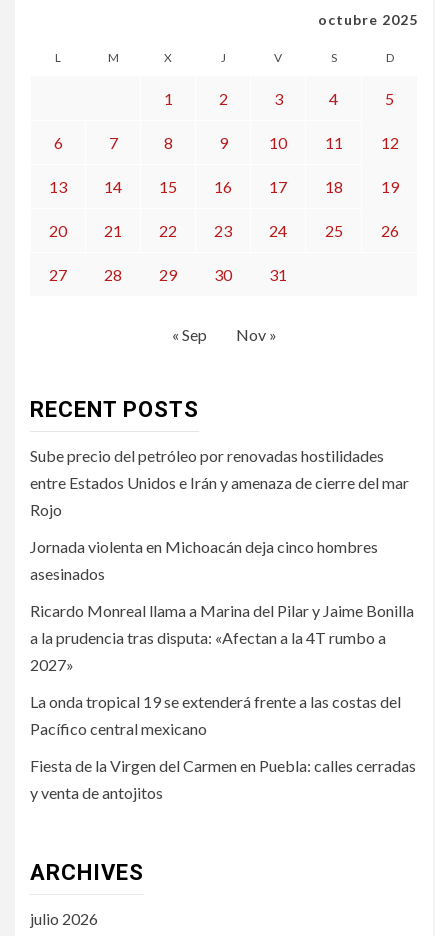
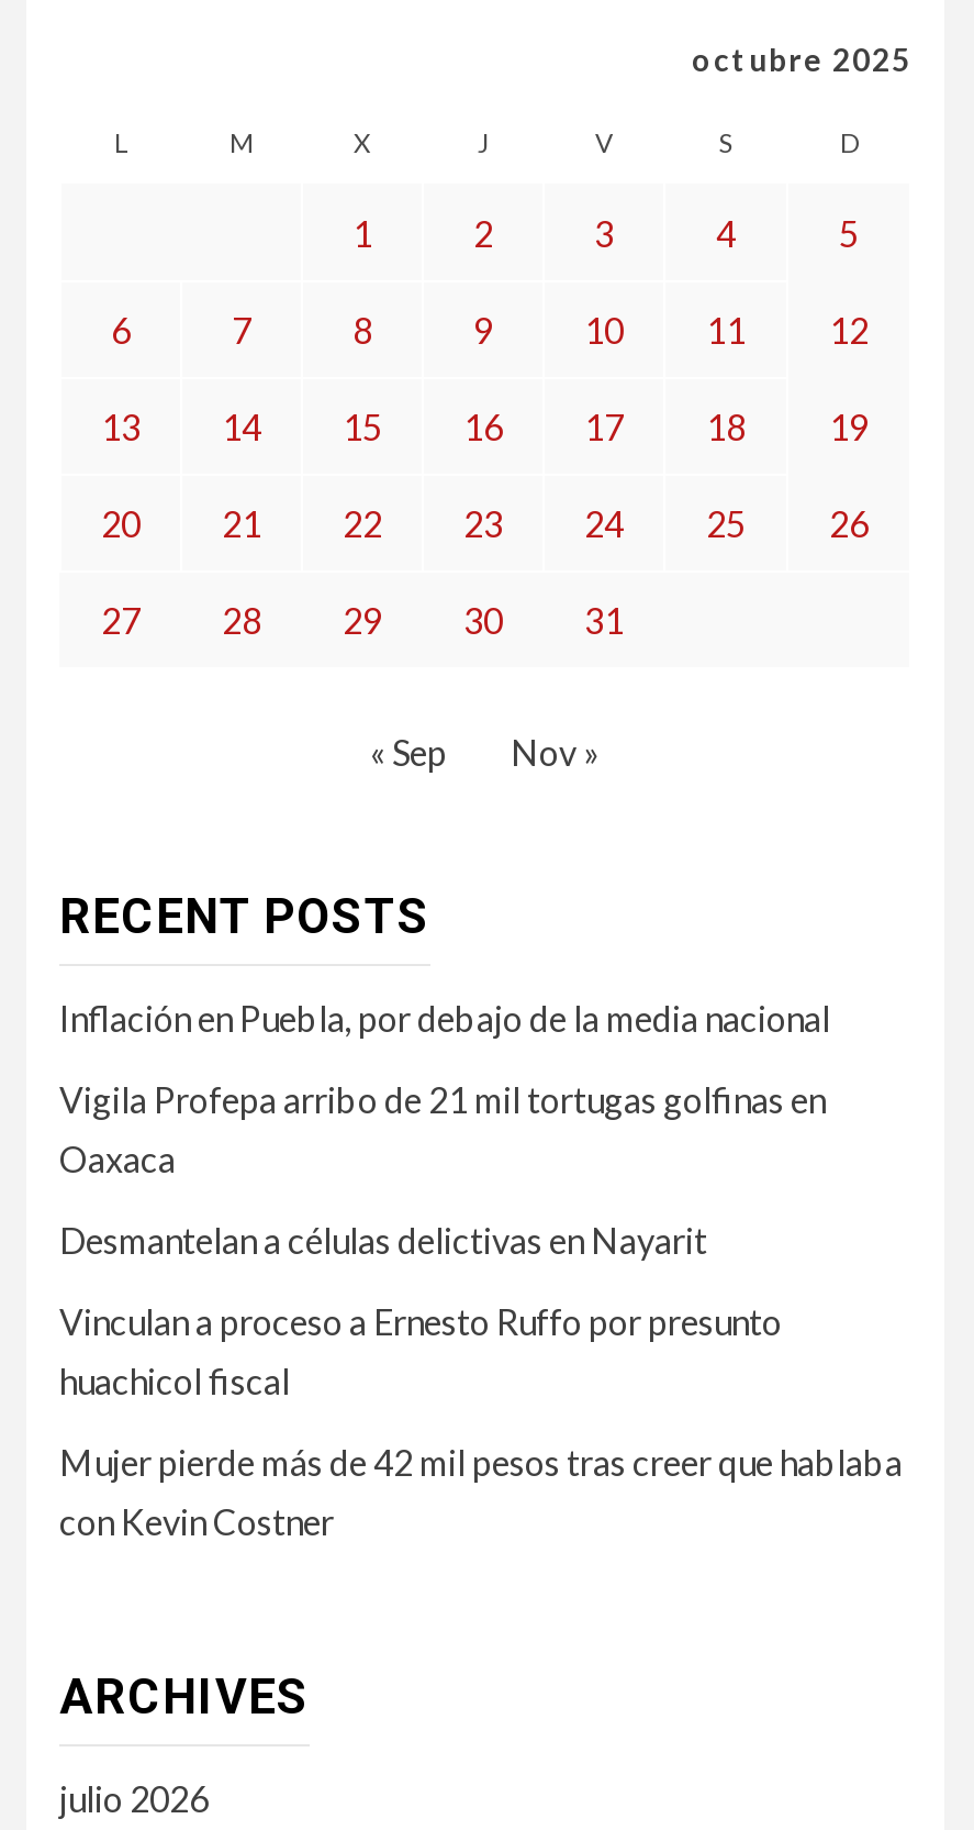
[30,446,409,519] Sube precio del petróleo por renovadas hostilidades | entre Estados Unidos e Irán y amenaza de cierre del mar | Rojo -> [59,996,830,1038] Inflación en Puebla, por debajo de la media nacional
[30,537,378,583] Jornada violenta en Michoacán deja cinco hombres | asesinados -> [59,1078,826,1179] Vigila Profepa arribo de 21 mil tortugas golfinas en | Oaxaca
[30,601,414,674] Ricardo Monreal llama a Marina del Pilar y Jaime Bonilla | a la prudencia tras disputa: «Afectan a la 4T rumbo a | 2027» -> [59,1218,707,1260] Desmantelan a células delictivas en Nayarit
[30,692,401,738] La onda tropical 19 se extenderá frente a las costas del | Pacífico central mexicano -> [59,1300,782,1401] Vinculan a proceso a Ernesto Ruffo por presunto | huachicol fiscal
[30,756,416,802] Fiesta de la Virgen del Carmen en Puebla: calles cerradas | y venta de antojitos -> [59,1440,903,1542] Mujer pierde más de 42 mil pesos tras creer que hablaba | con Kevin Costner

